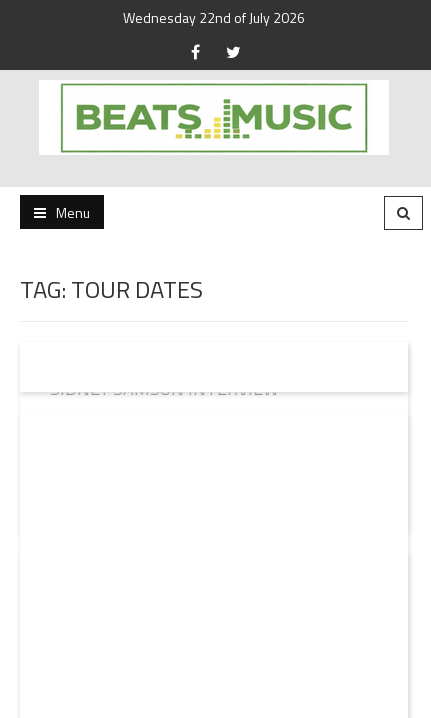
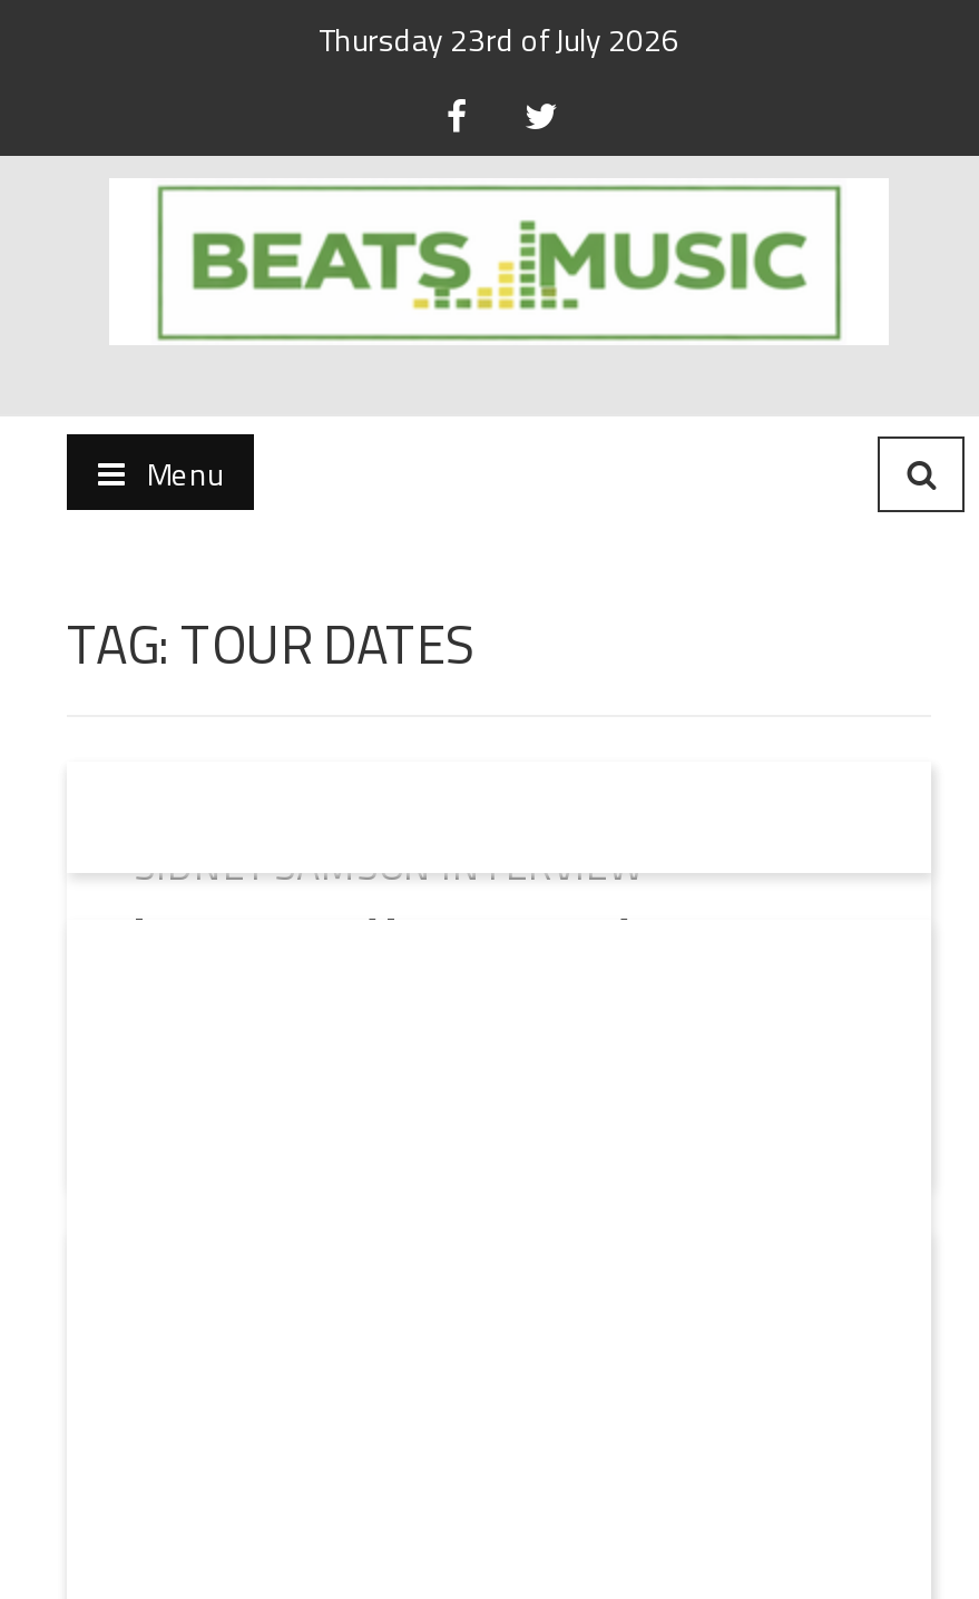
[123,7,305,28] Wednesday 22nd of July 2026 -> [319,16,679,62] Thursday 23rd of July 2026

